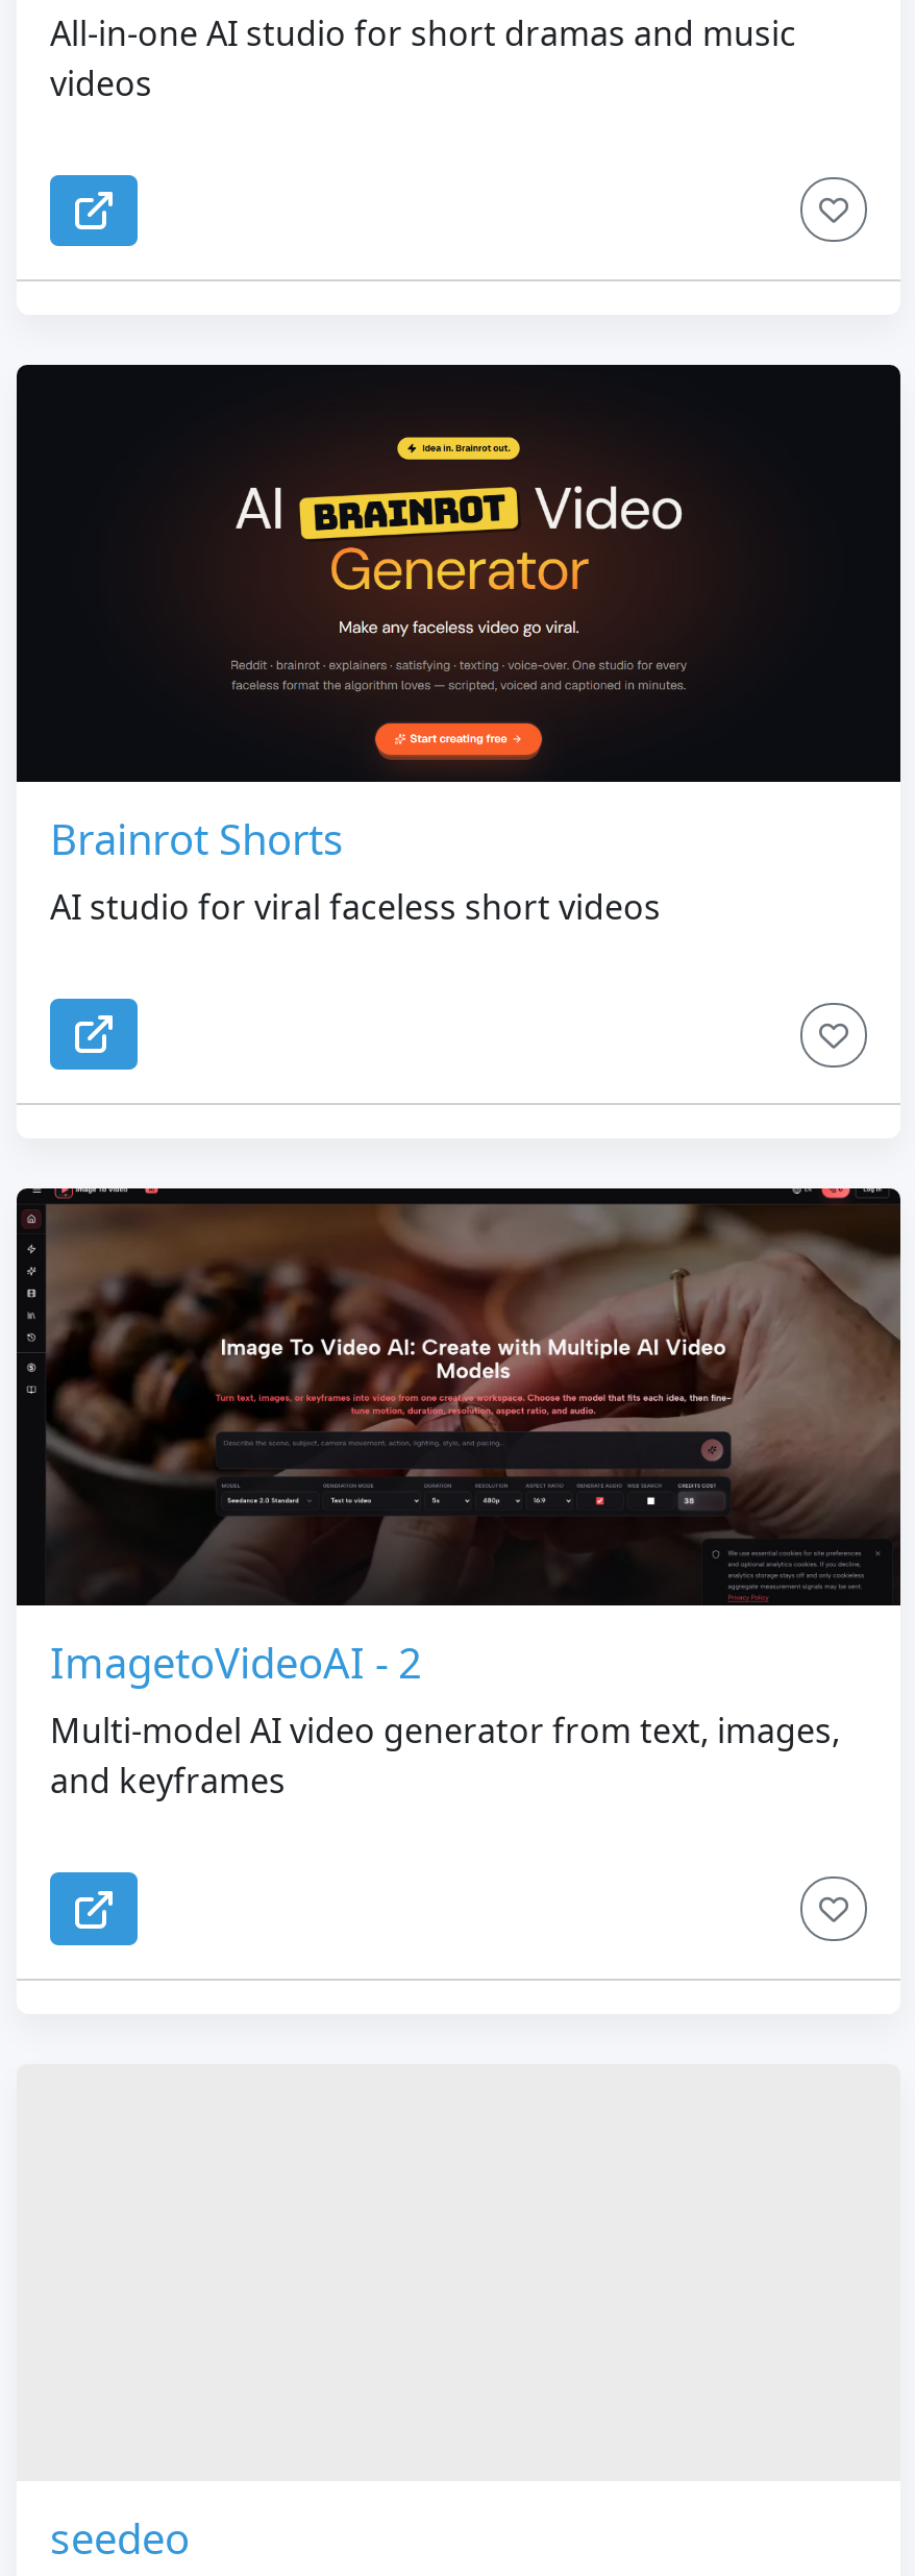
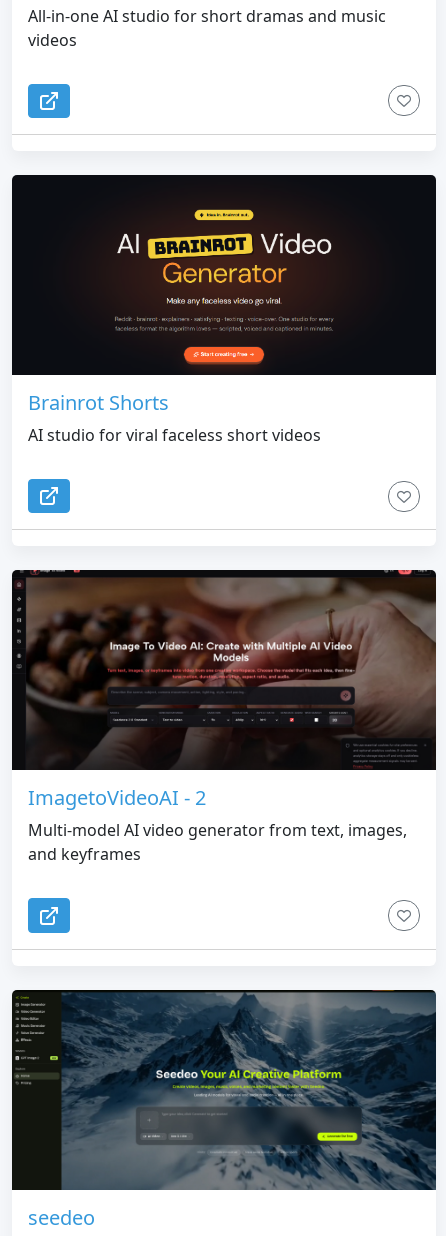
none -> [11,989,437,1191] [image]

